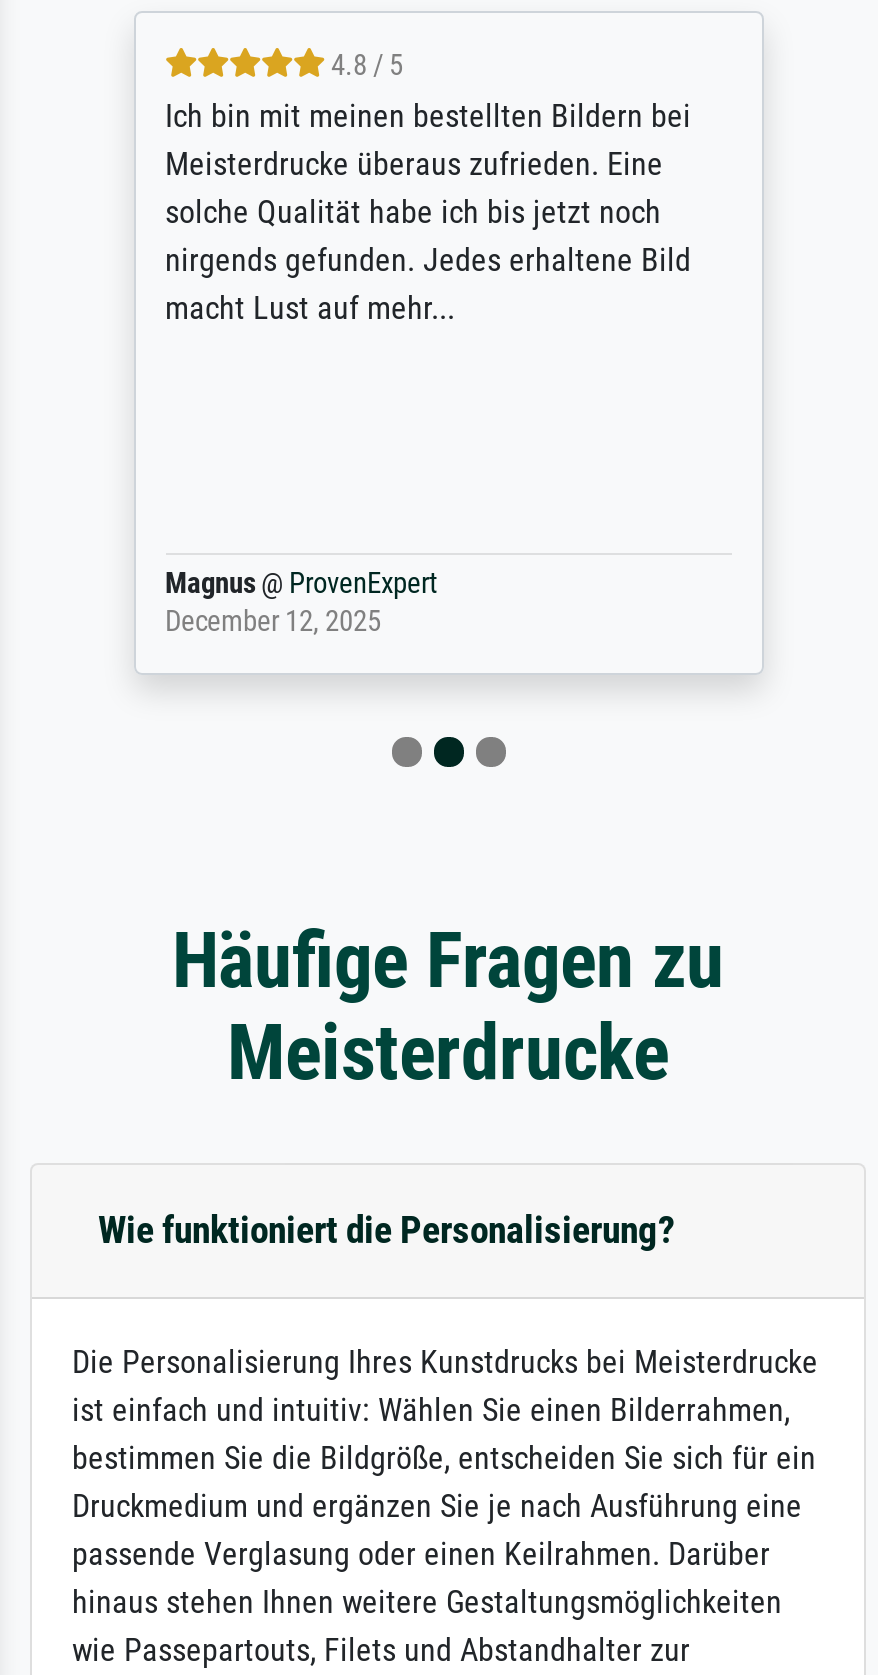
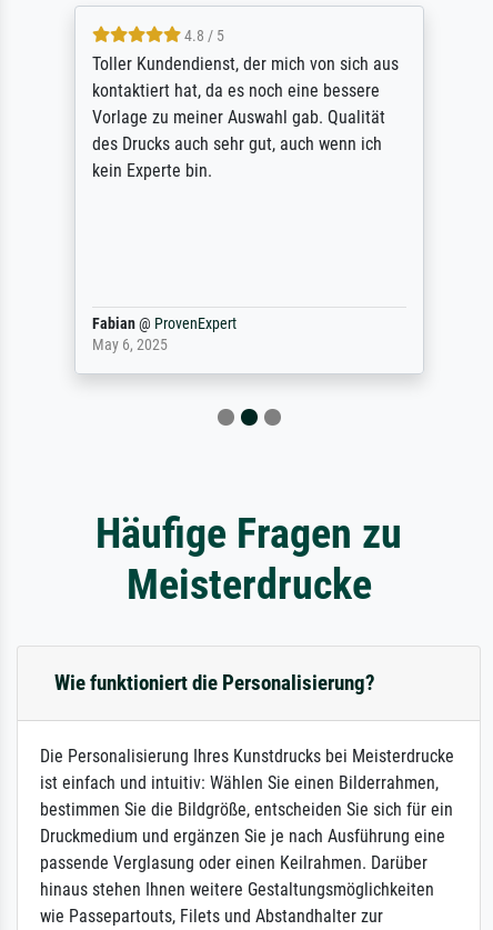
[165,96,691,326] Ich bin mit meinen bestellten Bildern bei | Meisterdrucke überaus zufrieden. Eine | solche Qualität habe ich bis jetzt noch | nirgends gefunden. Jedes erhaltene Bild | macht Lust auf mehr... -> [92,53,398,181] Toller Kundendienst, der mich von sich aus | kontaktiert hat, da es noch eine bessere | Vorlage zu meiner Auswahl gab. Qualität | des Drucks auch sehr gut, auch wenn ich | kein Experte bin.
[165,566,437,638] Magnus @ ProvenExpert | December 12, 2025 -> [92,314,236,354] Fabian @ ProvenExpert | May 6, 2025

